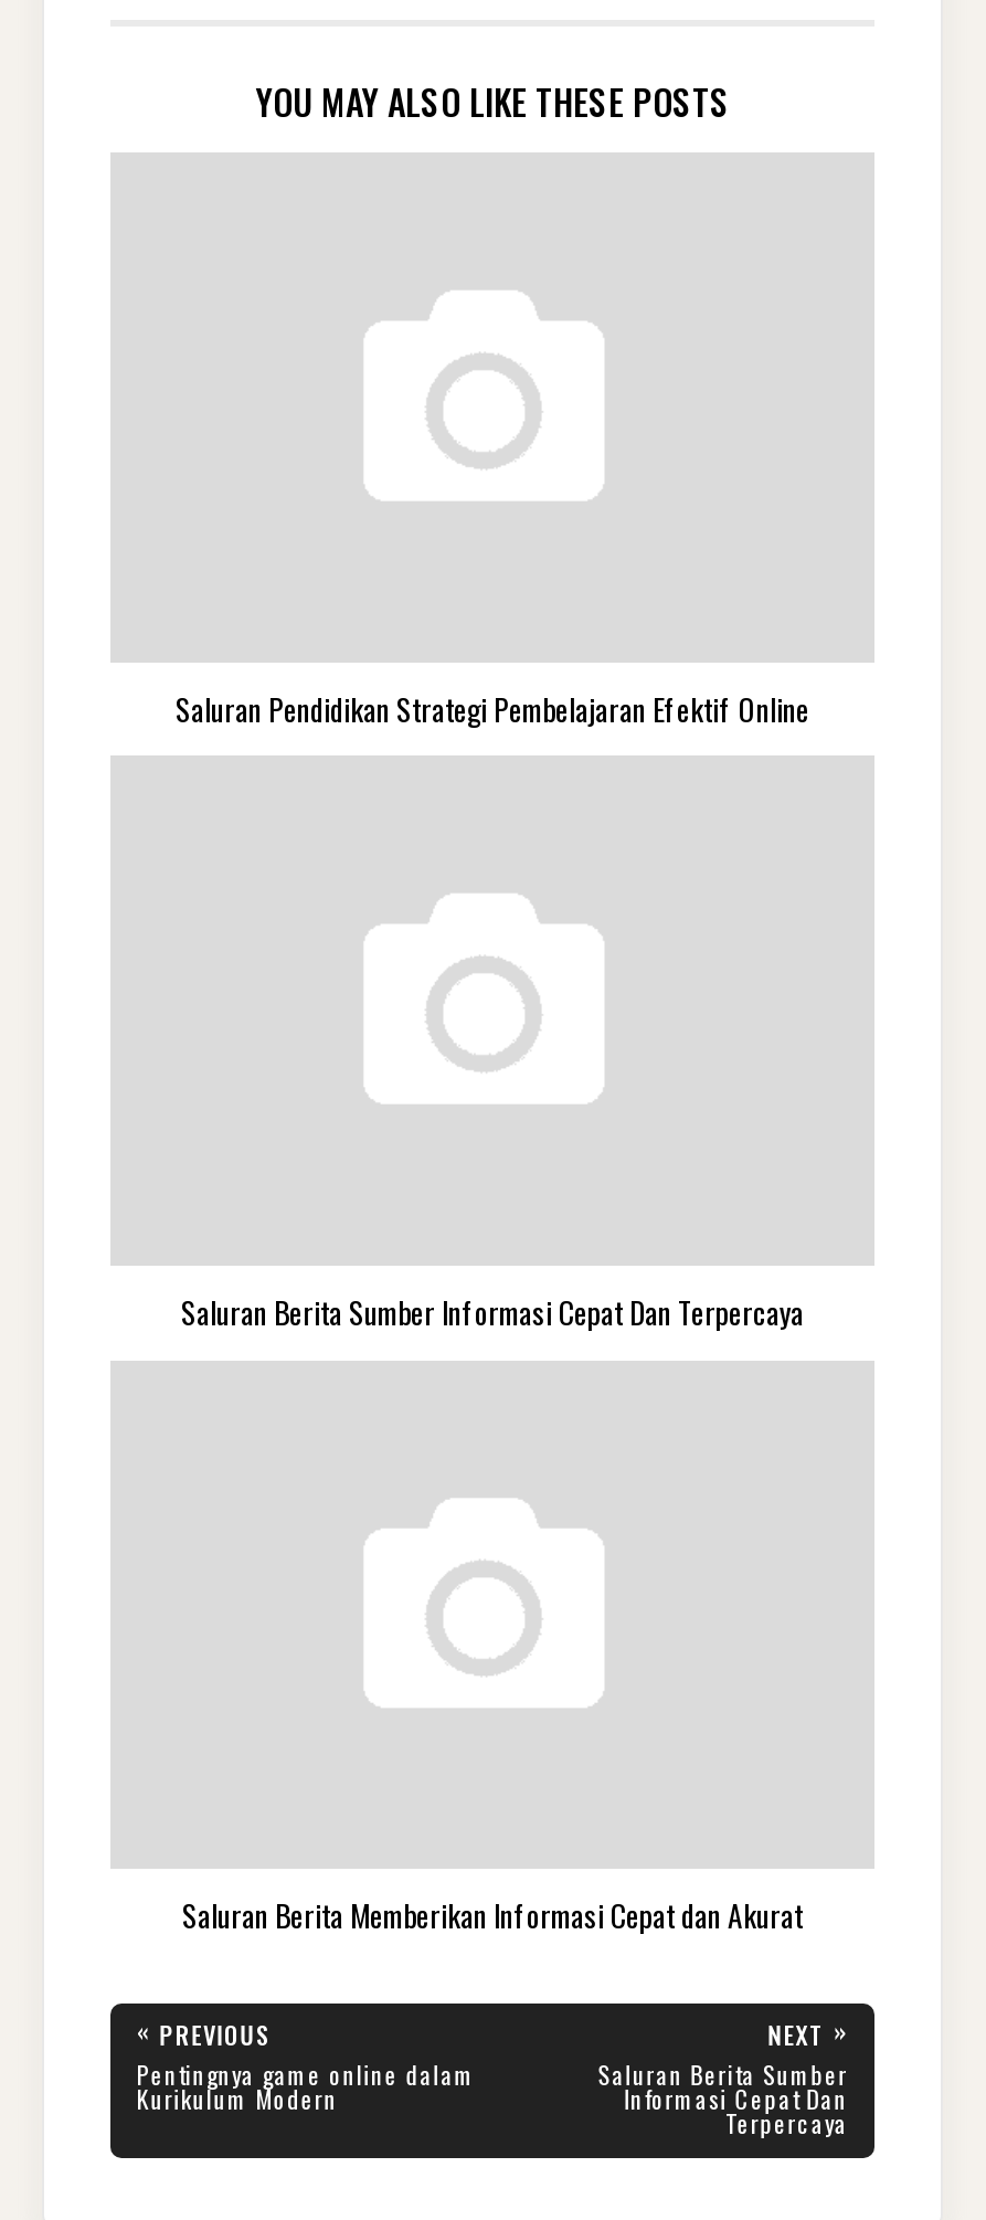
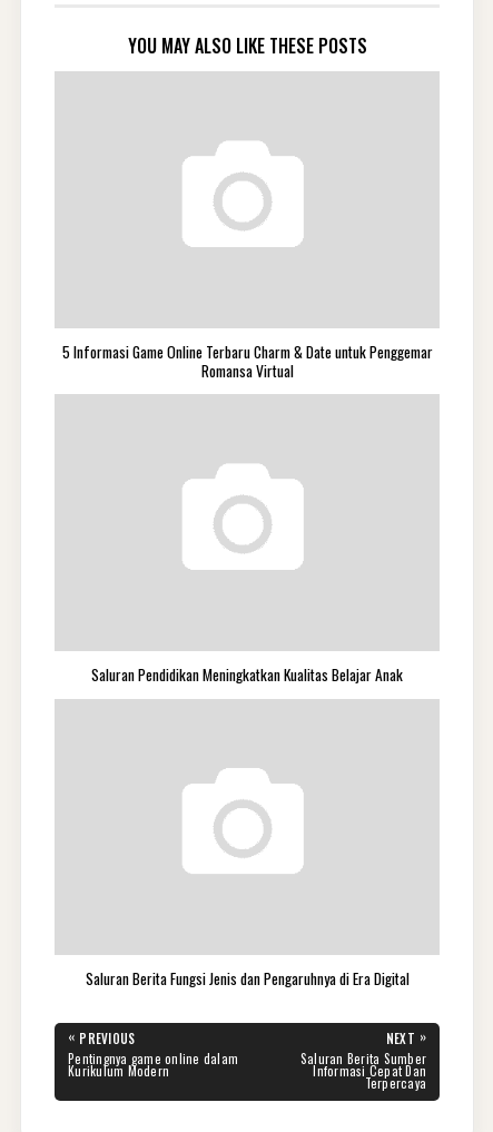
[176,686,809,730] Saluran Pendidikan Strategi Pembelajaran Efektif Online -> [62,340,432,381] 5 Informasi Game Online Terbaru Charm & Date untuk Penggemar | Romansa Virtual
[181,1290,804,1334] Saluran Berita Sumber Informasi Cepat Dan Terpercaya -> [91,663,403,686] Saluran Pendidikan Meningkatkan Kualitas Belajar Anak
[182,1893,803,1937] Saluran Berita Memberikan Informasi Cepat dan Akurat -> [85,967,409,990] Saluran Berita Fungsi Jenis dan Pengaruhnya di Era Digital

